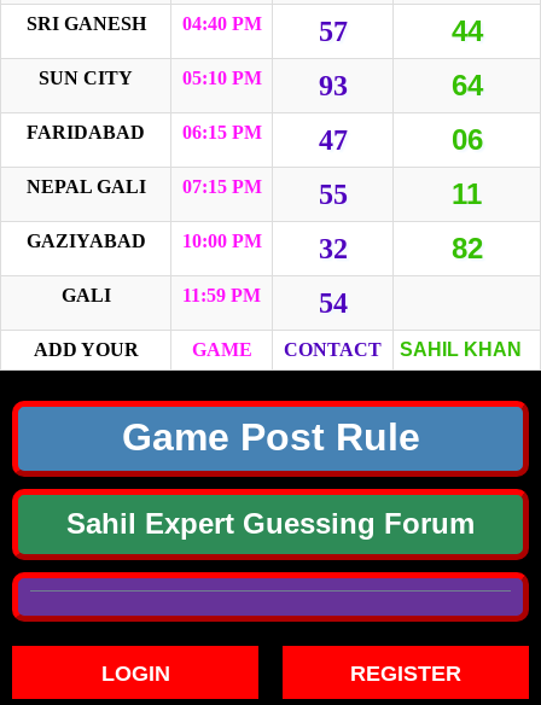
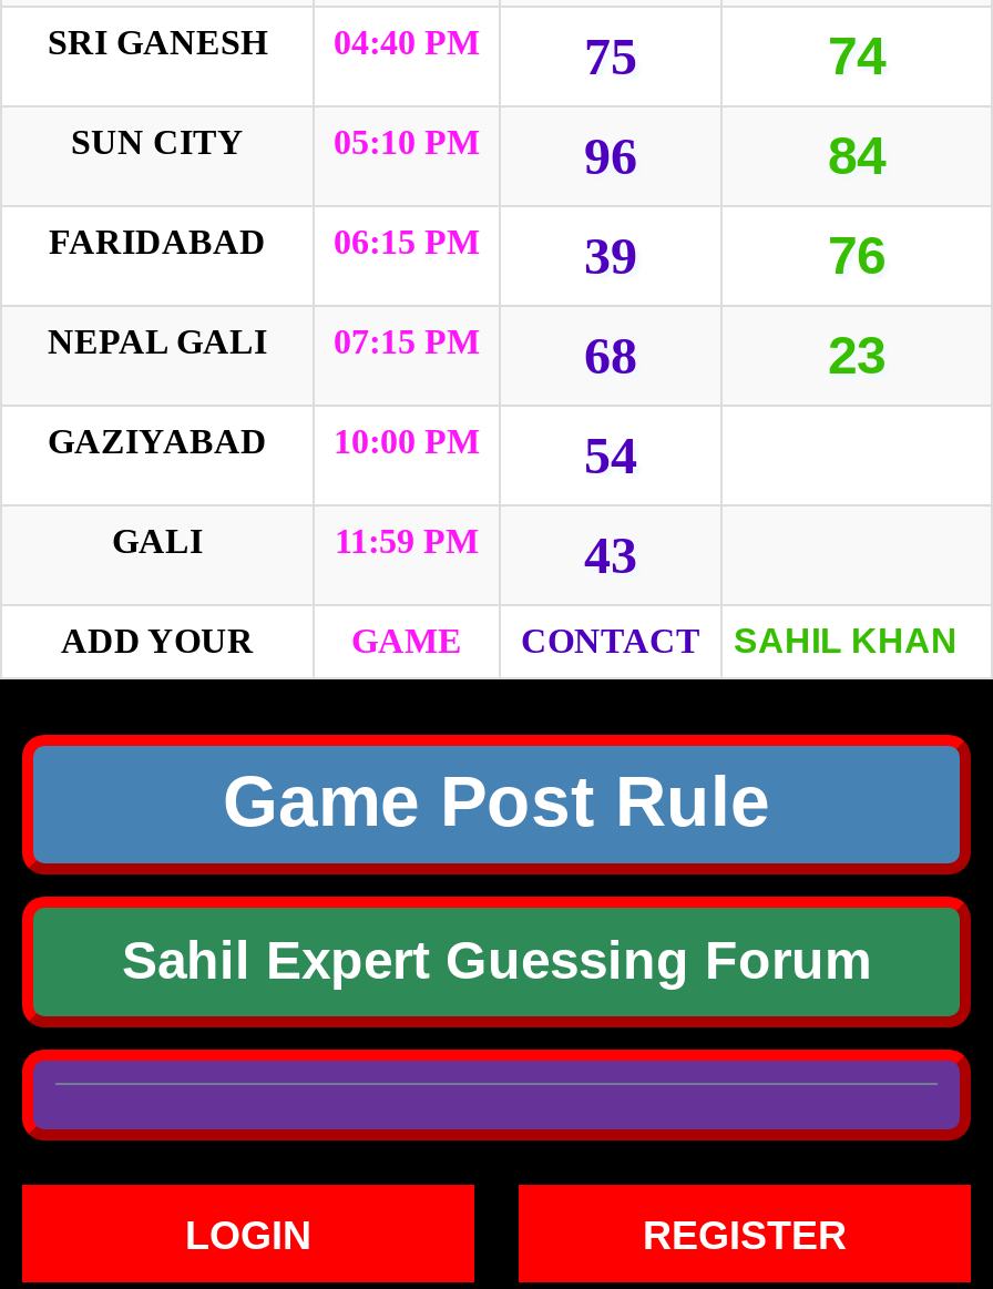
[318,16,347,47] 57 -> [584,28,637,86] 75
[451,15,482,47] 44 -> [828,26,885,86] 74
[318,70,347,102] 93 -> [584,128,637,185] 96
[451,69,482,102] 64 -> [828,125,885,185] 84
[318,124,347,156] 47 -> [584,227,637,285] 39
[451,123,482,156] 06 -> [828,225,885,285] 76
[318,179,347,210] 55 -> [584,327,637,385] 68
[452,178,482,210] 11 -> [828,325,885,385] 23
[318,232,482,264] 32 | 82 -> [584,427,637,485] 54
[318,287,347,319] 54 -> [584,527,637,584] 43

